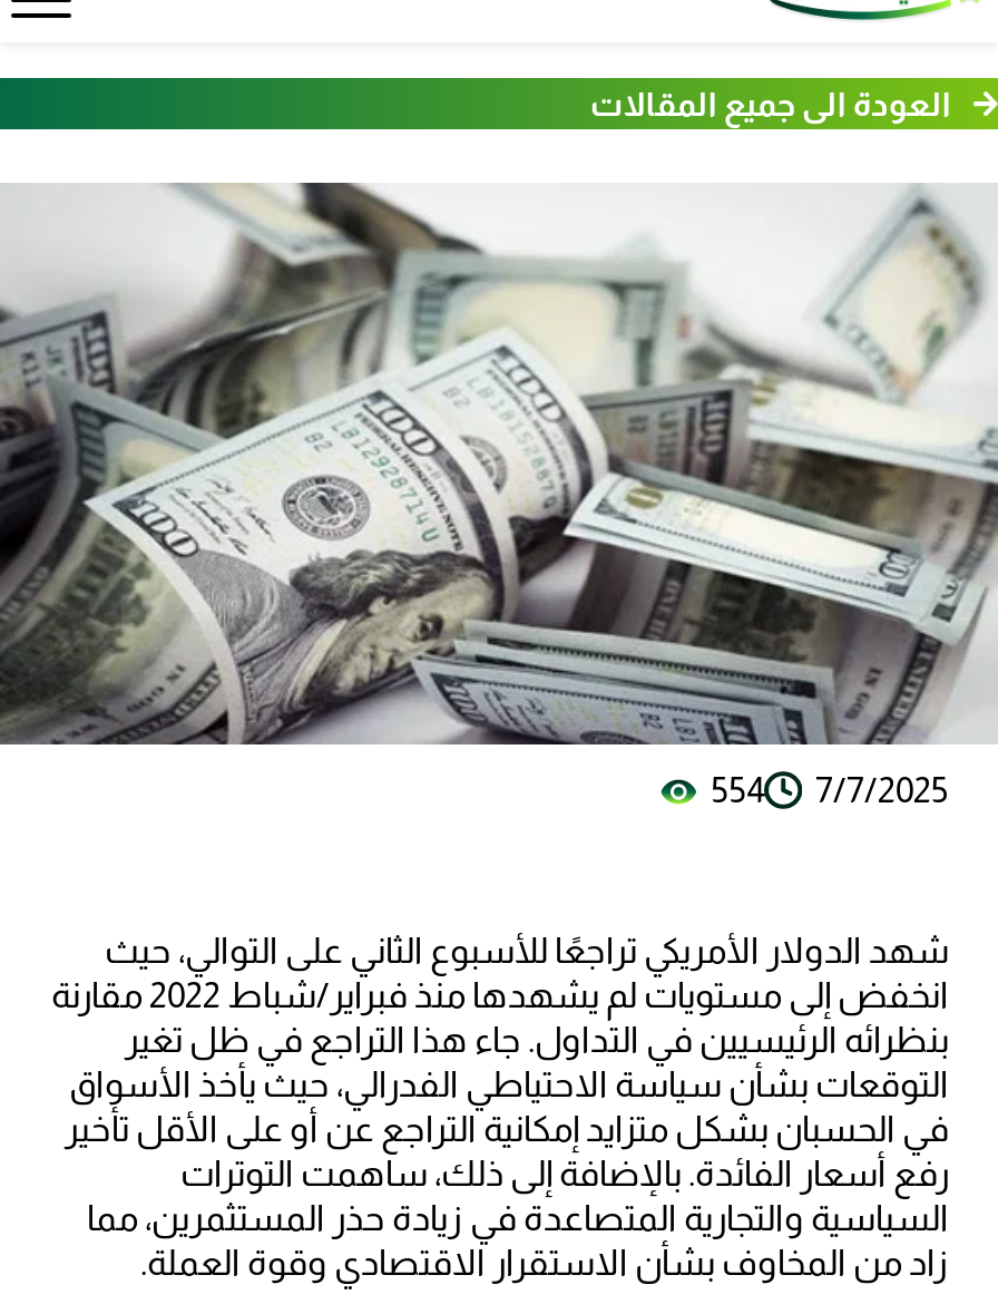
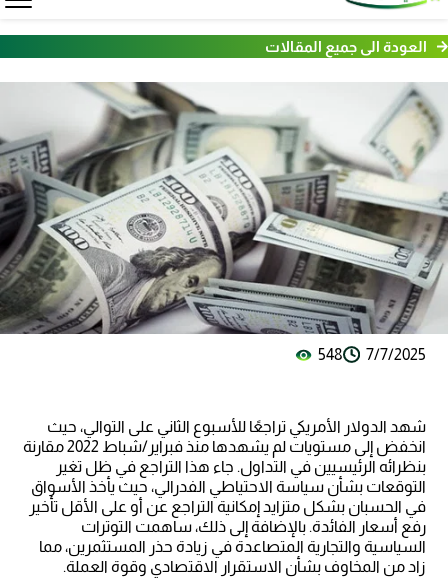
[711,771,949,809] 554 7/7/2025 -> [318,346,426,363] 548 7/7/2025

